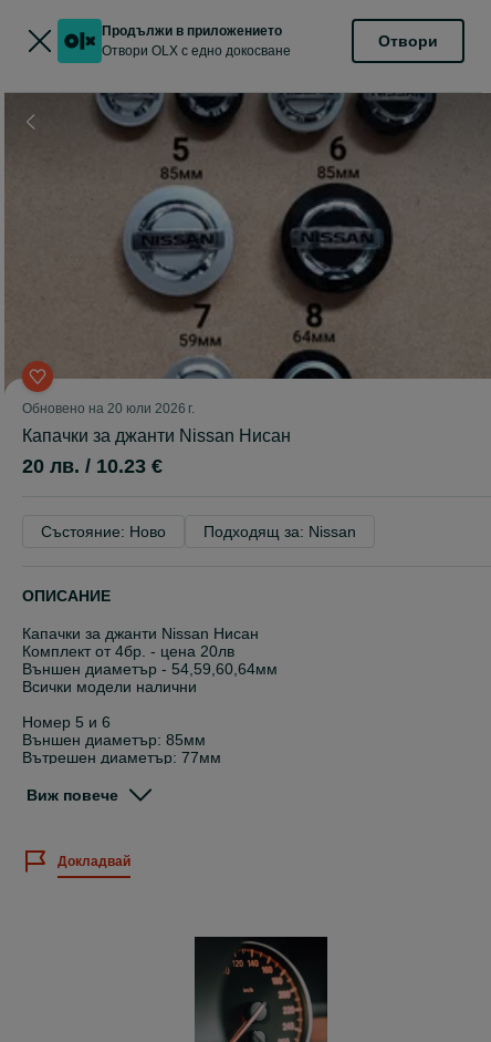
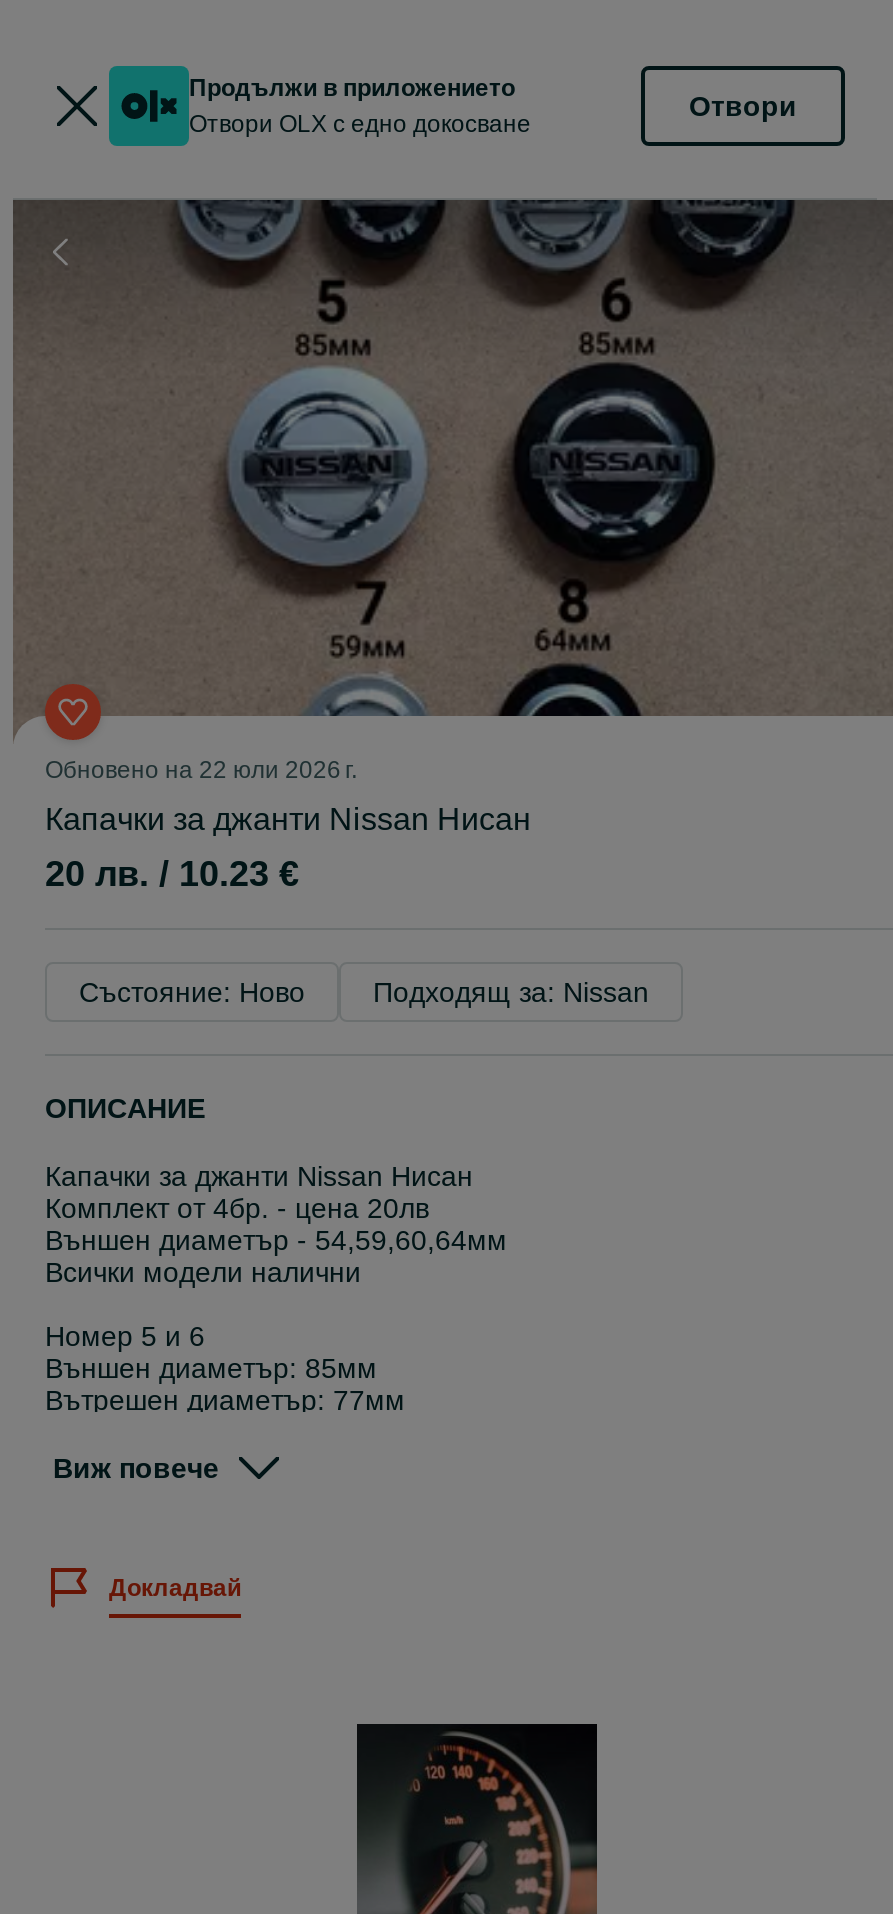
[22,401,195,416] Обновено на 20 юли 2026 г. -> [45,756,357,784] Обновено на 22 юли 2026 г.

